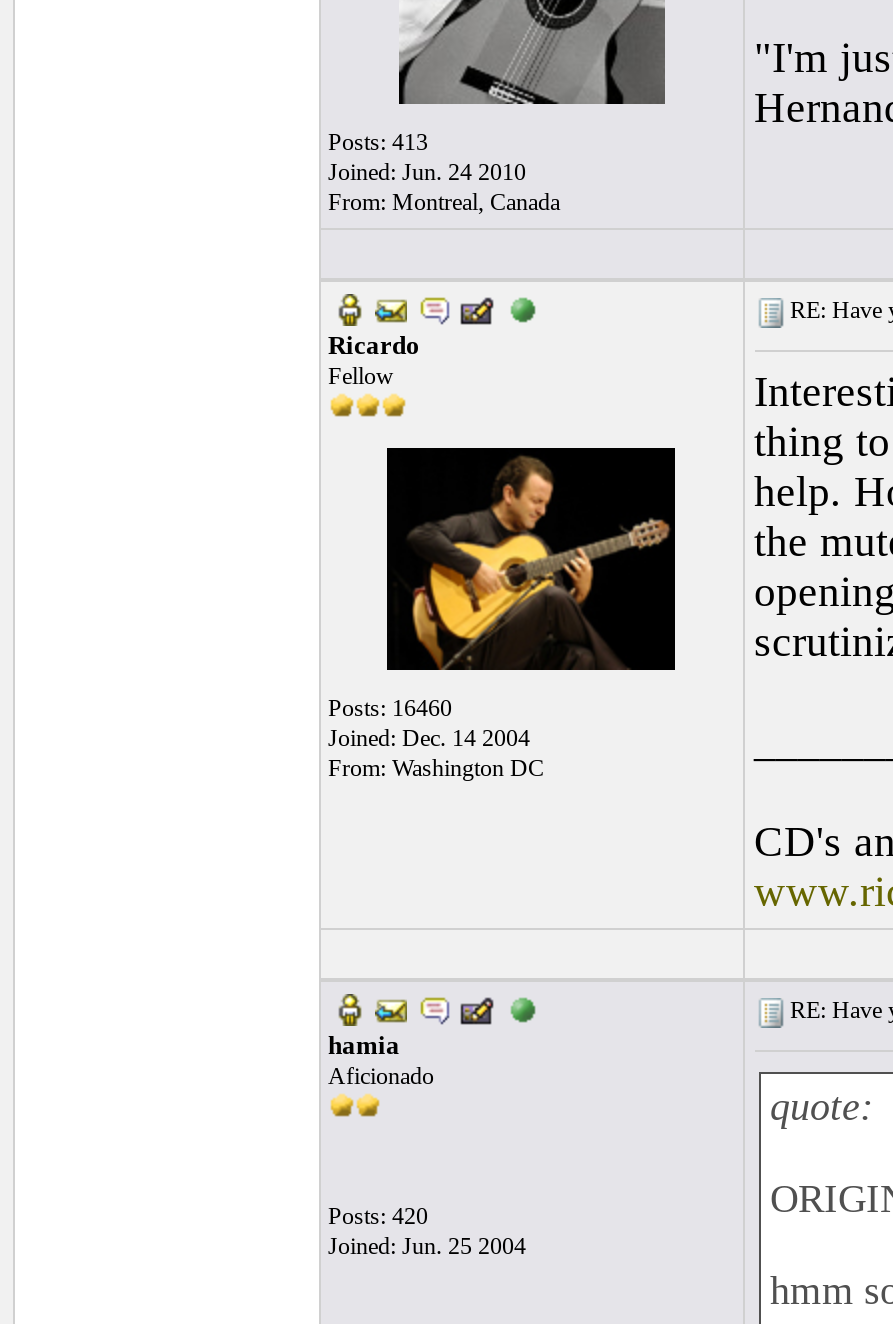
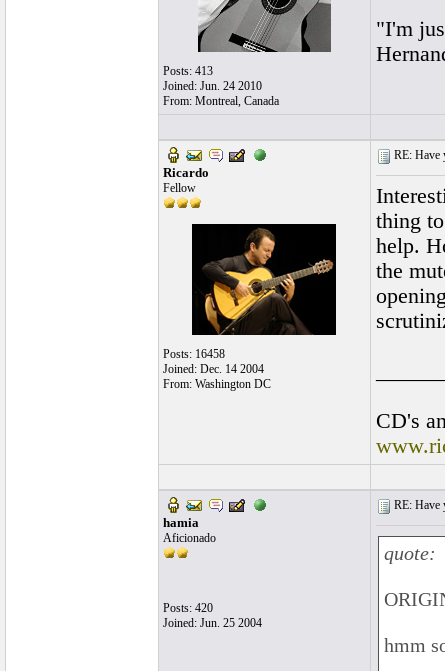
[328,694,452,722] Posts: 16460 -> [162,347,224,361] Posts: 16458

